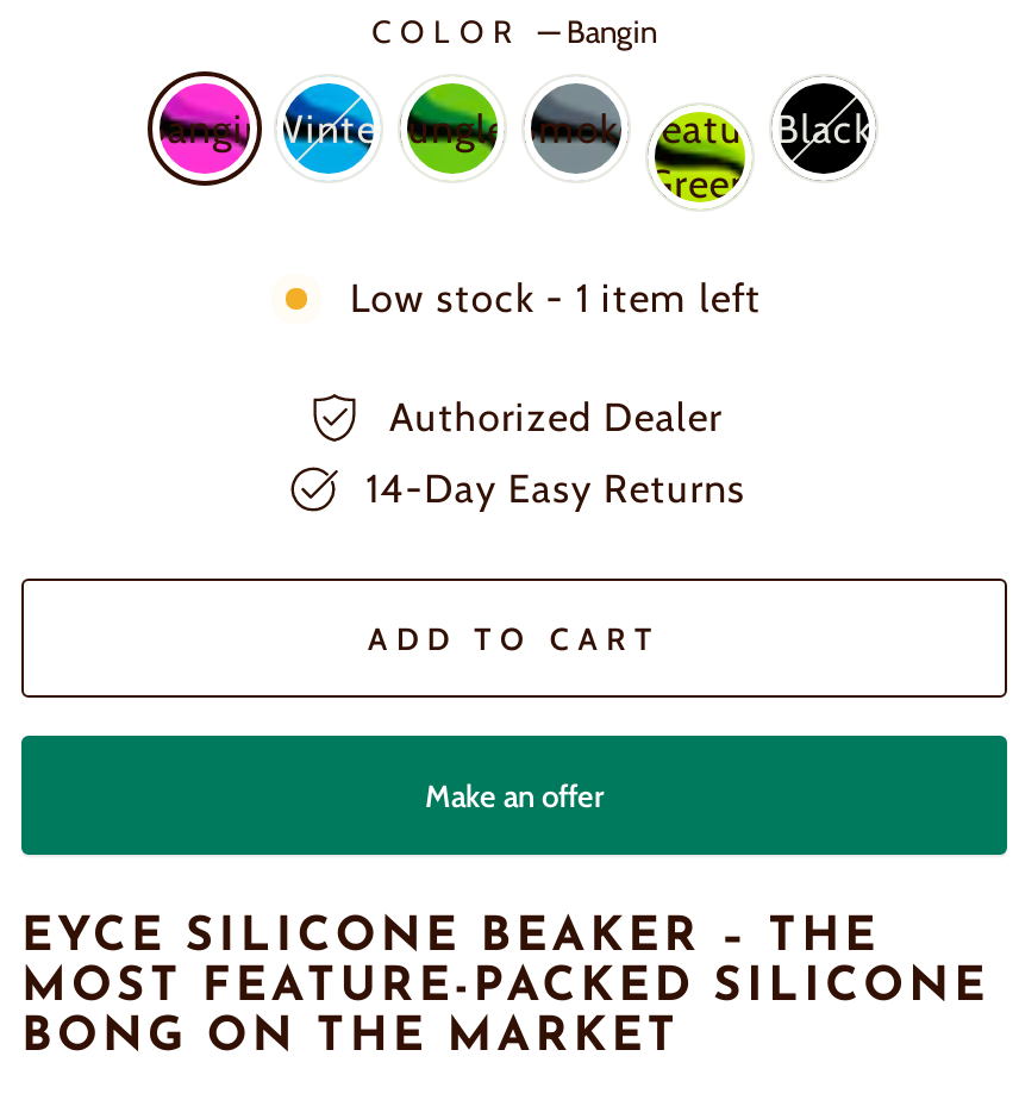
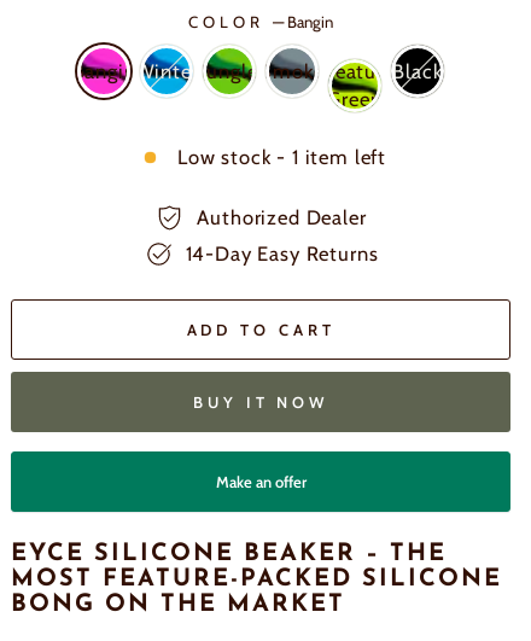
none -> [193,392,328,411] BUY IT NOW

